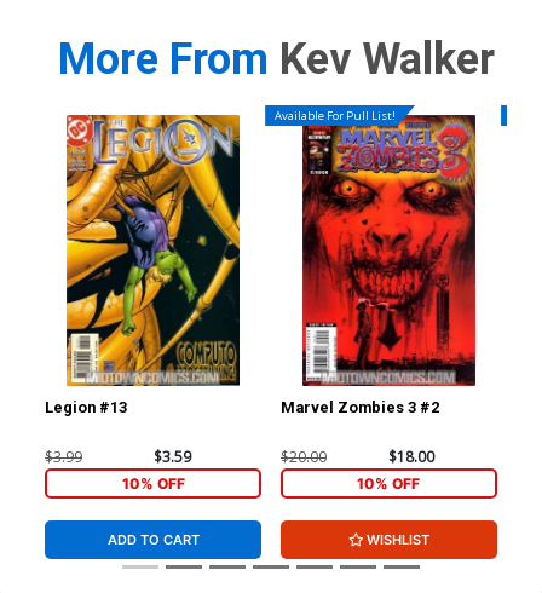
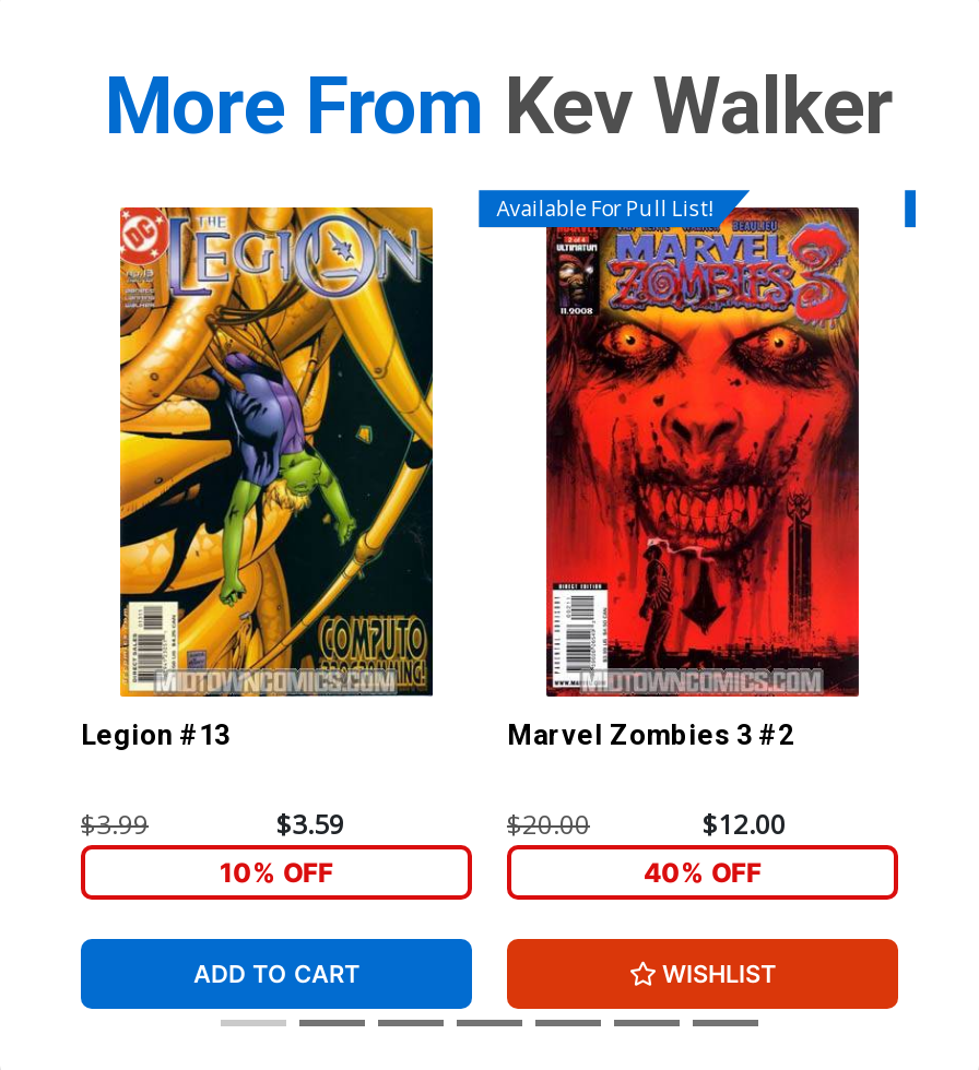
[389,447,435,468] $18.00 -> [703,806,786,844] $12.00
[358,474,420,492] 10% OFF -> [644,856,762,889] 40% OFF

